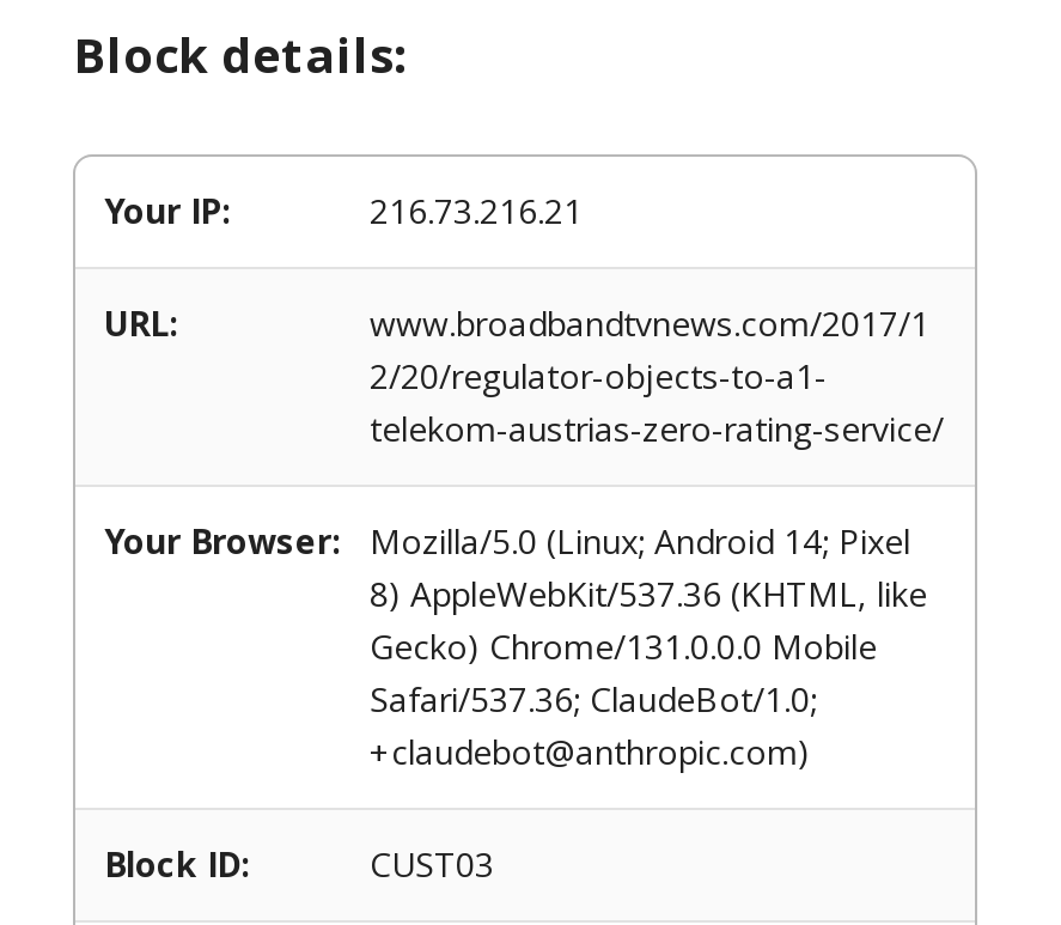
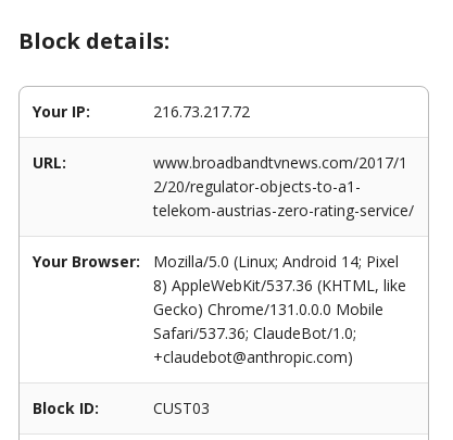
[370,188,583,233] 216.73.216.21 -> [153,101,250,122] 216.73.217.72

